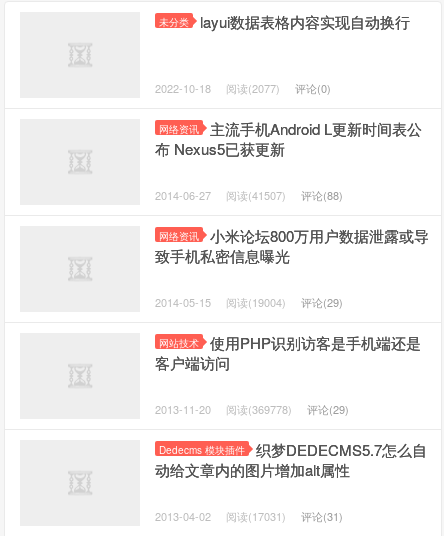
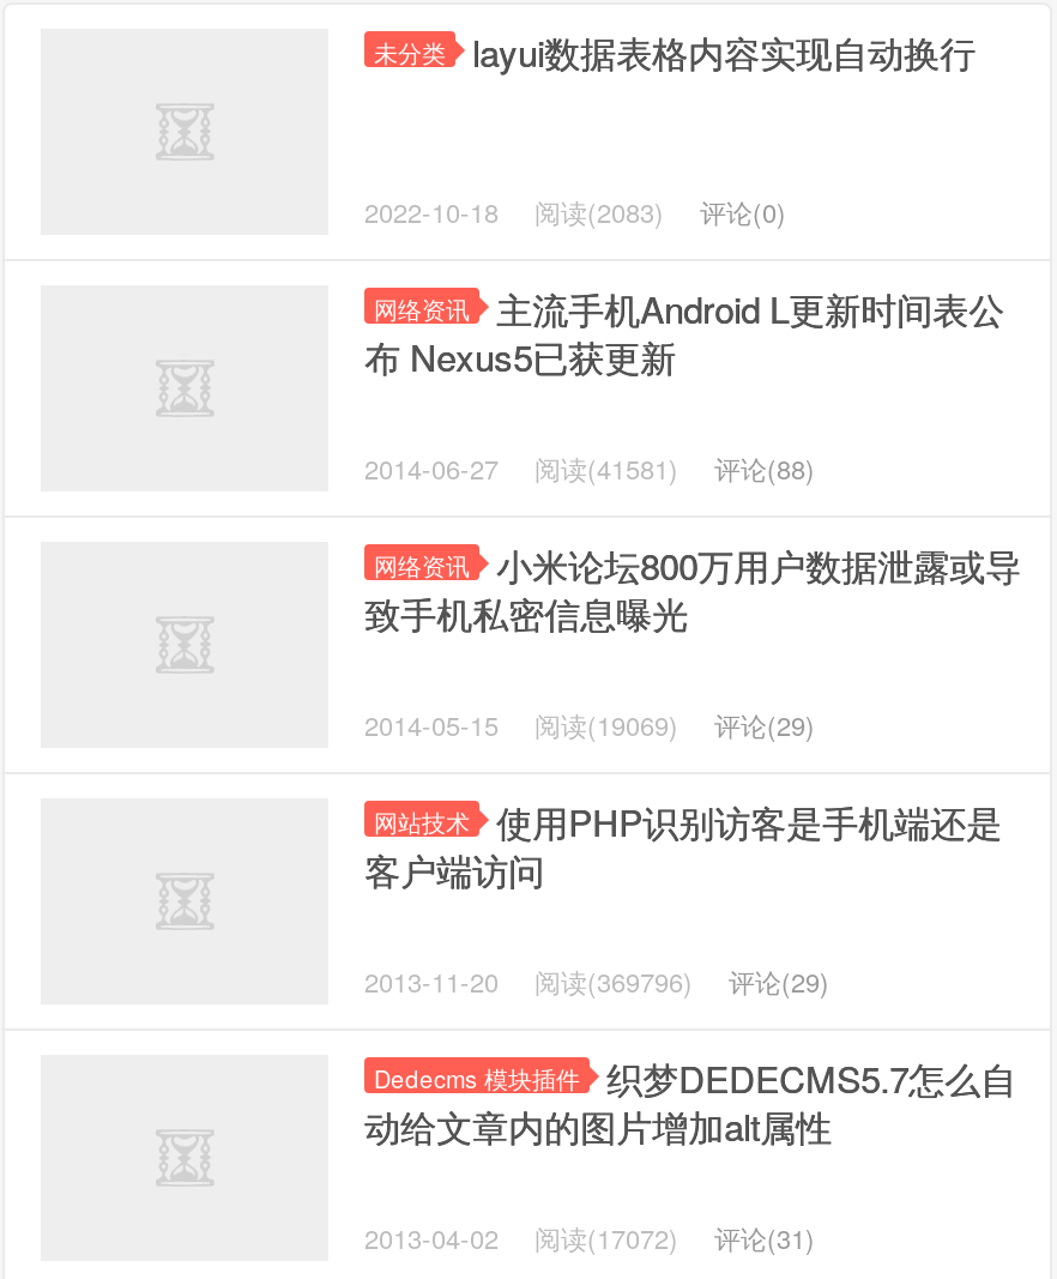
[155,80,331,96] 2022-10-18 阅读(2077) 评论(0) -> [364,192,786,230] 2022-10-18 阅读(2083) 评论(0)
[155,187,343,203] 2014-06-27 阅读(41507) 评论(88) -> [364,448,815,487] 2014-06-27 阅读(41581) 评论(88)
[155,294,343,310] 2014-05-15 阅读(19004) 评论(29) -> [364,705,815,743] 2014-05-15 阅读(19069) 评论(29)
[155,401,349,417] 2013-11-20 阅读(369778) 评论(29) -> [364,961,829,1000] 2013-11-20 阅读(369796) 评论(29)
[155,508,343,524] 2013-04-02 阅读(17031) 评论(31) -> [364,1218,815,1256] 2013-04-02 阅读(17072) 评论(31)

